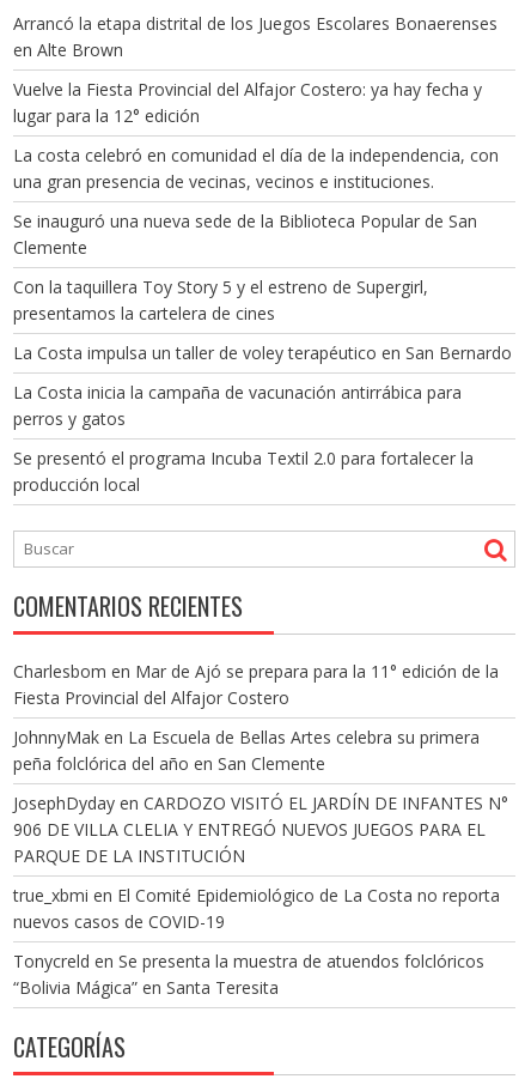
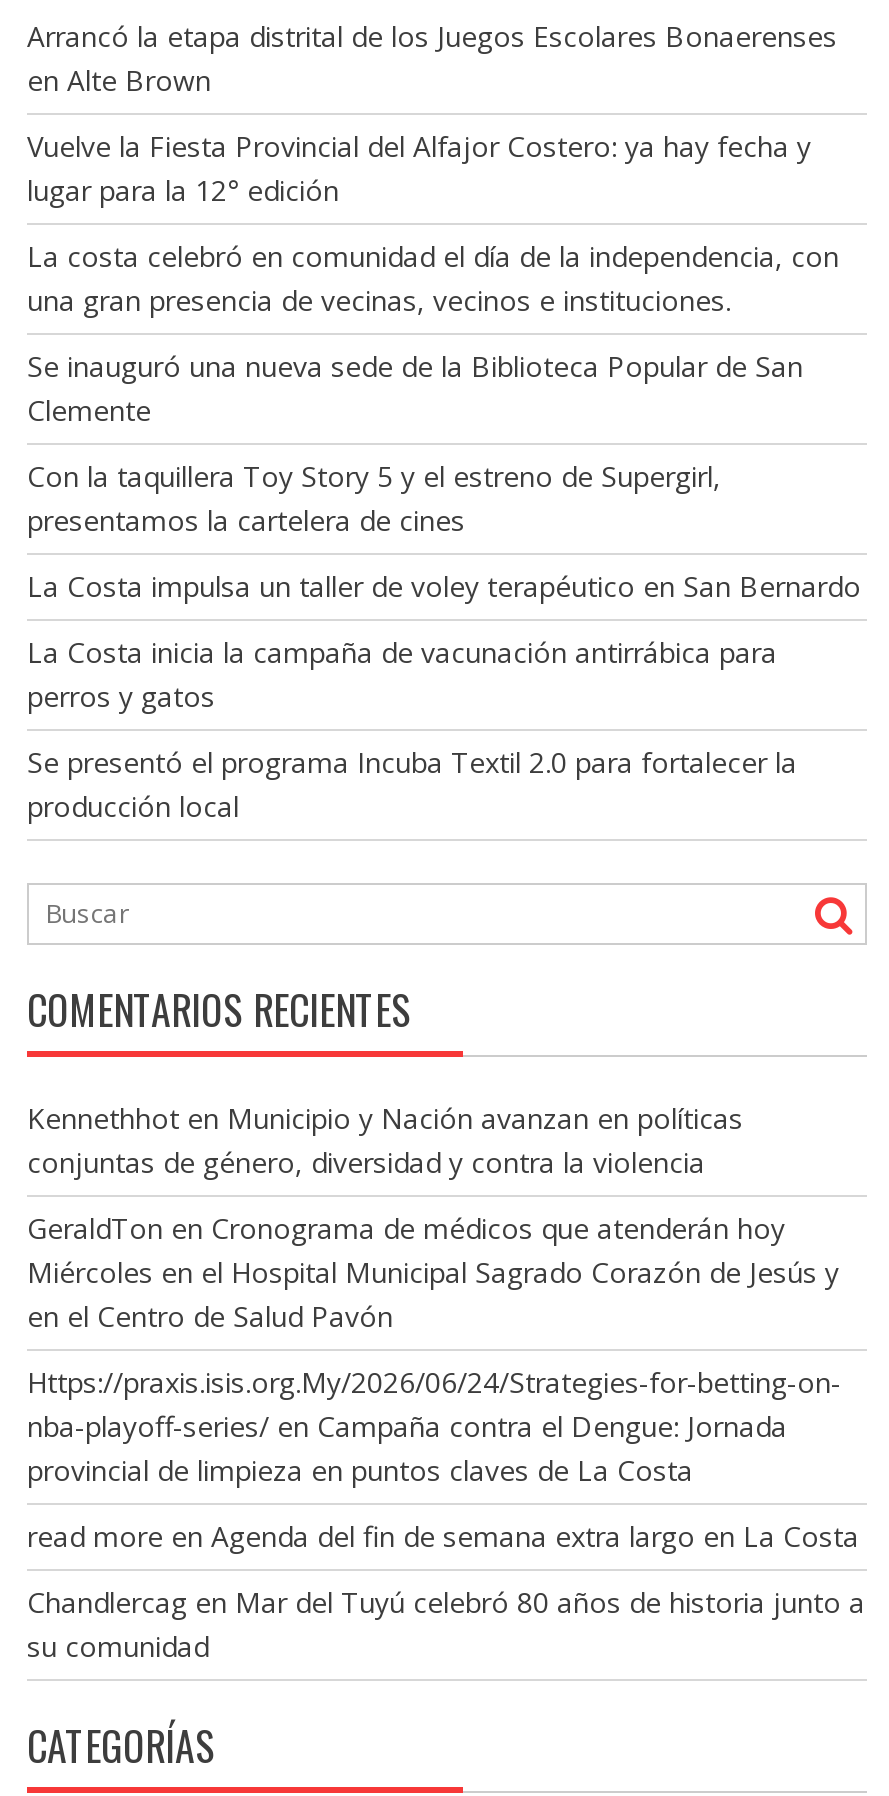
[13,660,499,709] Charlesbom en Mar de Ajó se prepara para la 11° edición de la | Fiesta Provincial del Alfajor Costero -> [27,1100,743,1182] Kennethhot en Municipio y Nación avanzan en políticas | conjuntas de género, diversidad y contra la violencia
[13,726,480,775] JohnnyMak en La Escuela de Bellas Artes celebra su primera | peña folclórica del año en San Clemente -> [27,1210,839,1336] GeraldTon en Cronograma de médicos que atenderán hoy | Miércoles en el Hospital Municipal Sagrado Corazón de Jesús y | en el Centro de Salud Pavón
[13,792,508,867] JosephDyday en CARDOZO VISITÓ EL JARDÍN DE INFANTES N° | 906 DE VILLA CLELIA Y ENTREGÓ NUEVOS JUEGOS PARA EL | PARQUE DE LA INSTITUCIÓN -> [27,1364,841,1490] Https://praxis.isis.org.My/2026/06/24/Strategies-for-betting-on- | nba-playoff-series/ en Campaña contra el Dengue: Jornada | provincial de limpieza en puntos claves de La Costa
[13,884,500,933] true_xbmi en El Comité Epidemiológico de La Costa no reporta | nuevos casos de COVID-19 -> [27,1518,859,1556] read more en Agenda del fin de semana extra largo en La Costa
[13,950,484,999] Tonycreld en Se presenta la muestra de atuendos folclóricos | “Bolivia Mágica” en Santa Teresita -> [27,1584,865,1666] Chandlercag en Mar del Tuyú celebró 80 años de historia junto a | su comunidad

